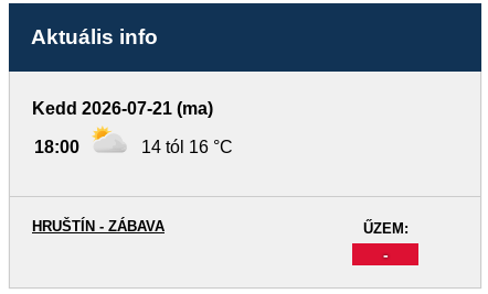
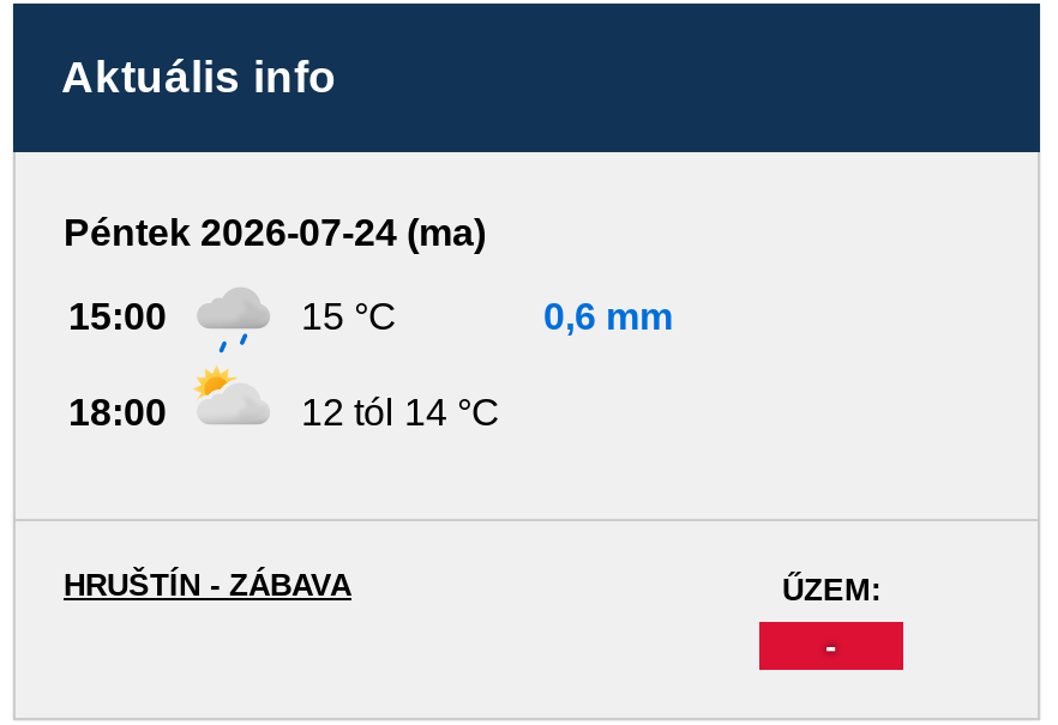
[32,99,213,118] Kedd 2026-07-21 (ma) -> [64,212,673,337] Péntek 2026-07-24 (ma) | 15:00 | 15 °C | 0,6 mm
[141,138,233,156] 14 tól 16 °C -> [301,392,500,433] 12 tól 14 °C

